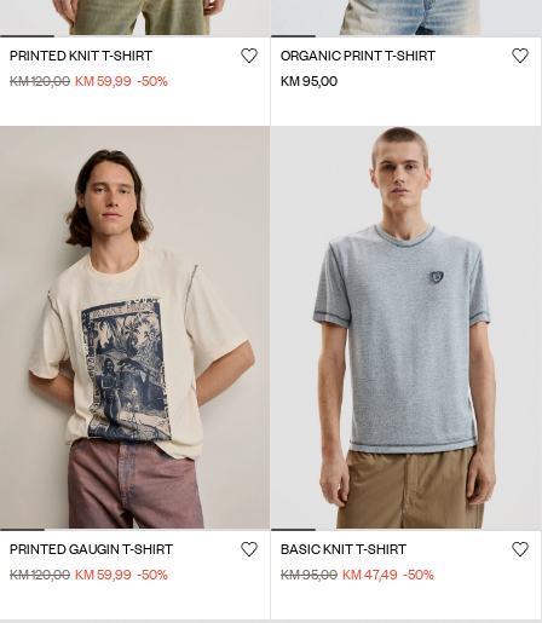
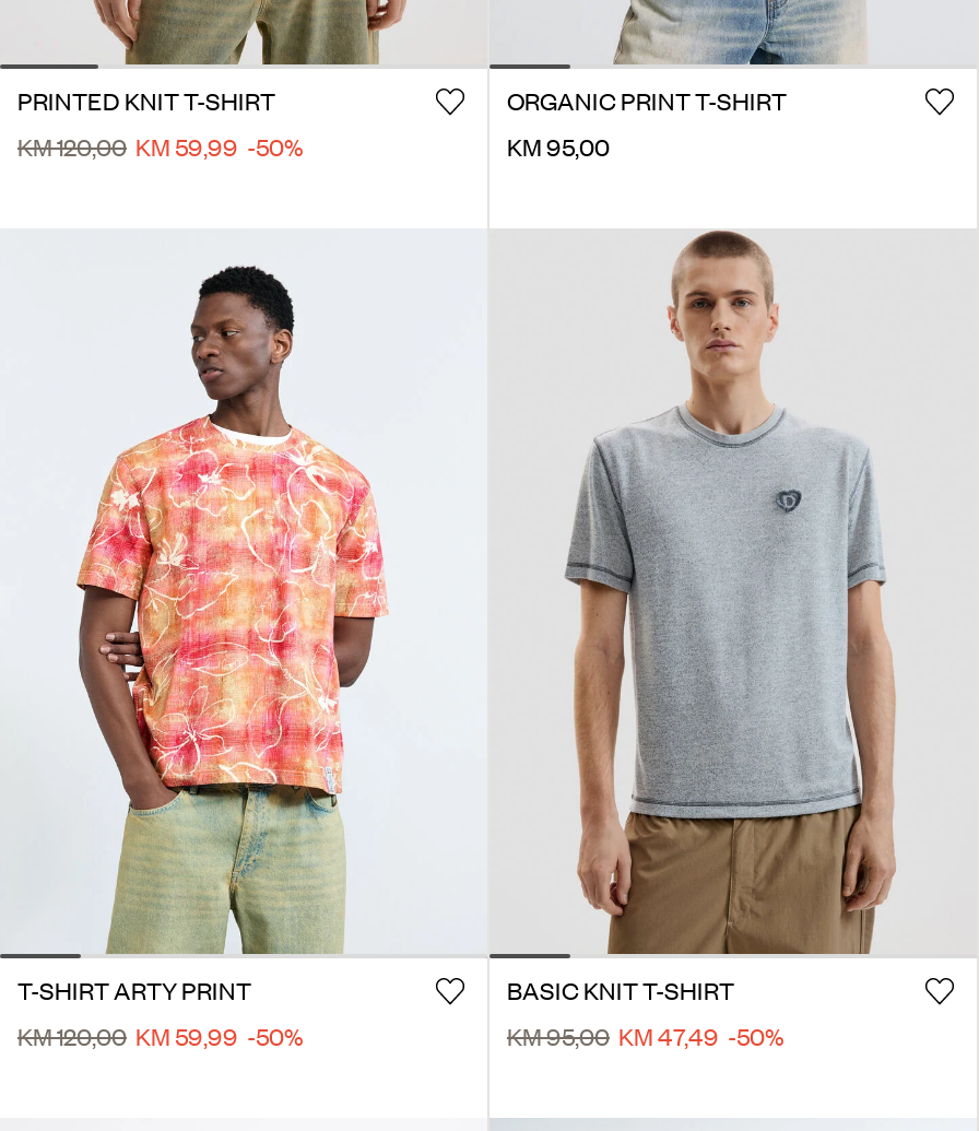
[4,126,270,558] [image] | PRINTED GAUGIN T-SHIRT -> [7,229,564,1009] [image] | T-SHIRT ARTY PRINT

